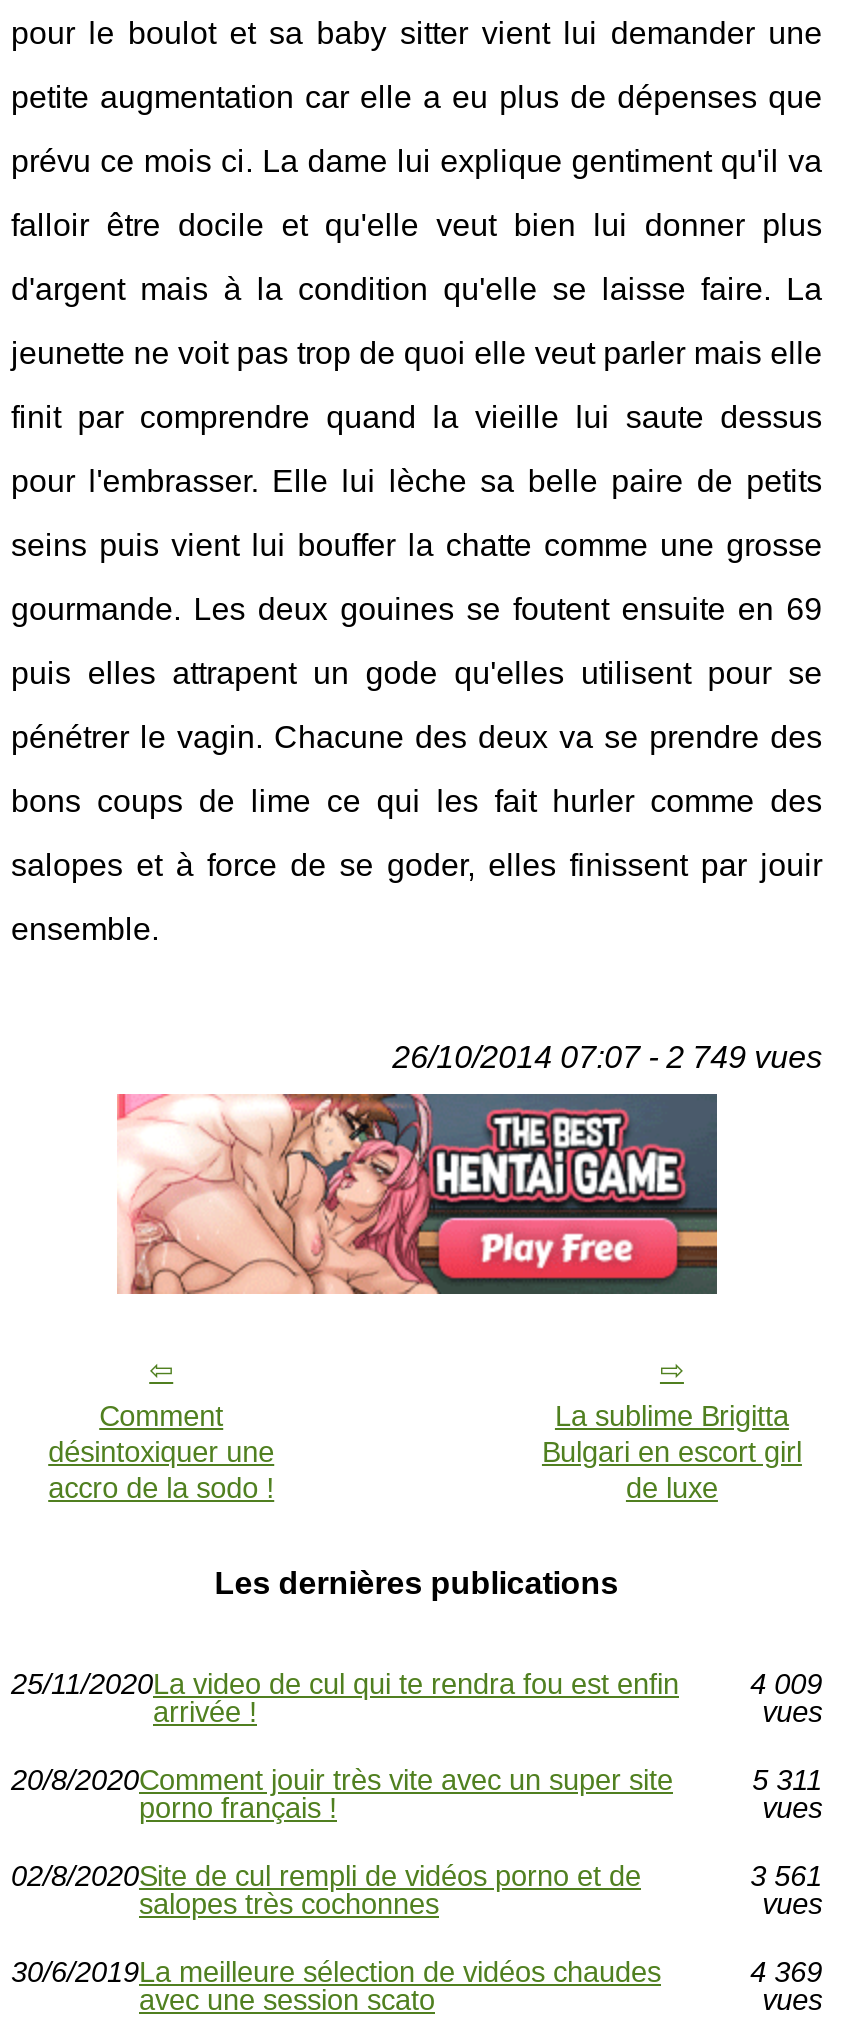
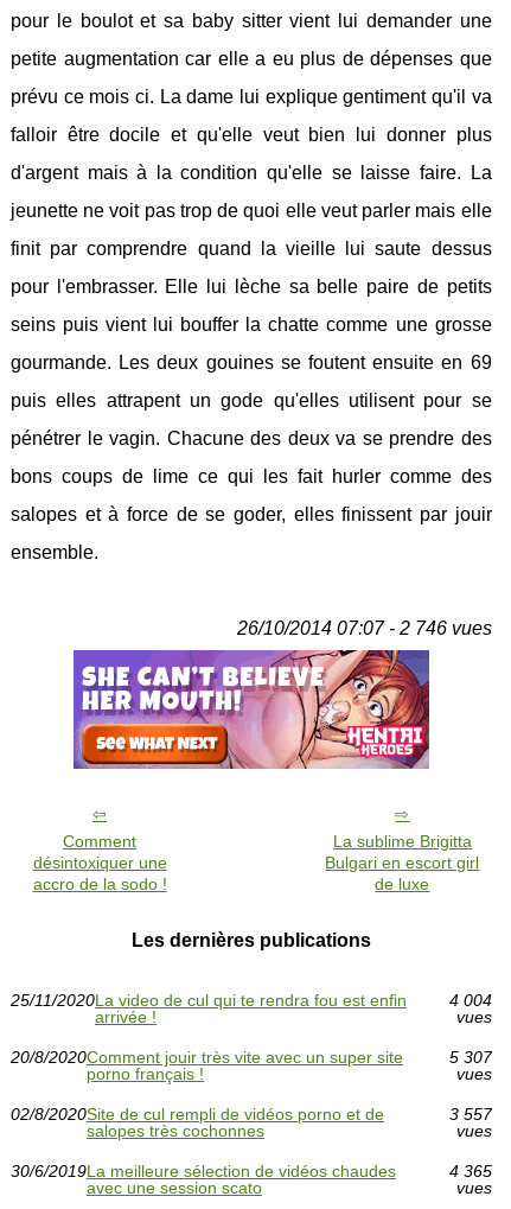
[392,1040,822,1074] 26/10/2014 07:07 - 2 749 vues -> [237,618,492,638] 26/10/2014 07:07 - 2 746 vues
[115,1092,719,1296] [image] -> [72,649,430,770] [image]
[750,1668,822,1700] 4 009 -> [449,991,492,1010] 4 004
[752,1764,822,1796] 5 311 -> [449,1048,492,1067] 5 307
[750,1860,822,1892] 3 561 -> [449,1105,492,1124] 3 557
[750,1956,822,1988] 4 369 -> [449,1162,492,1181] 4 365

